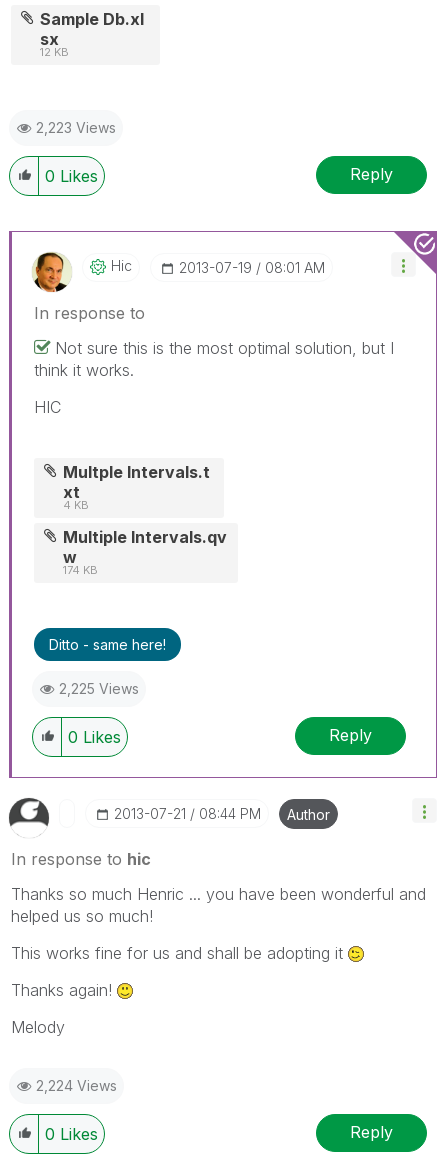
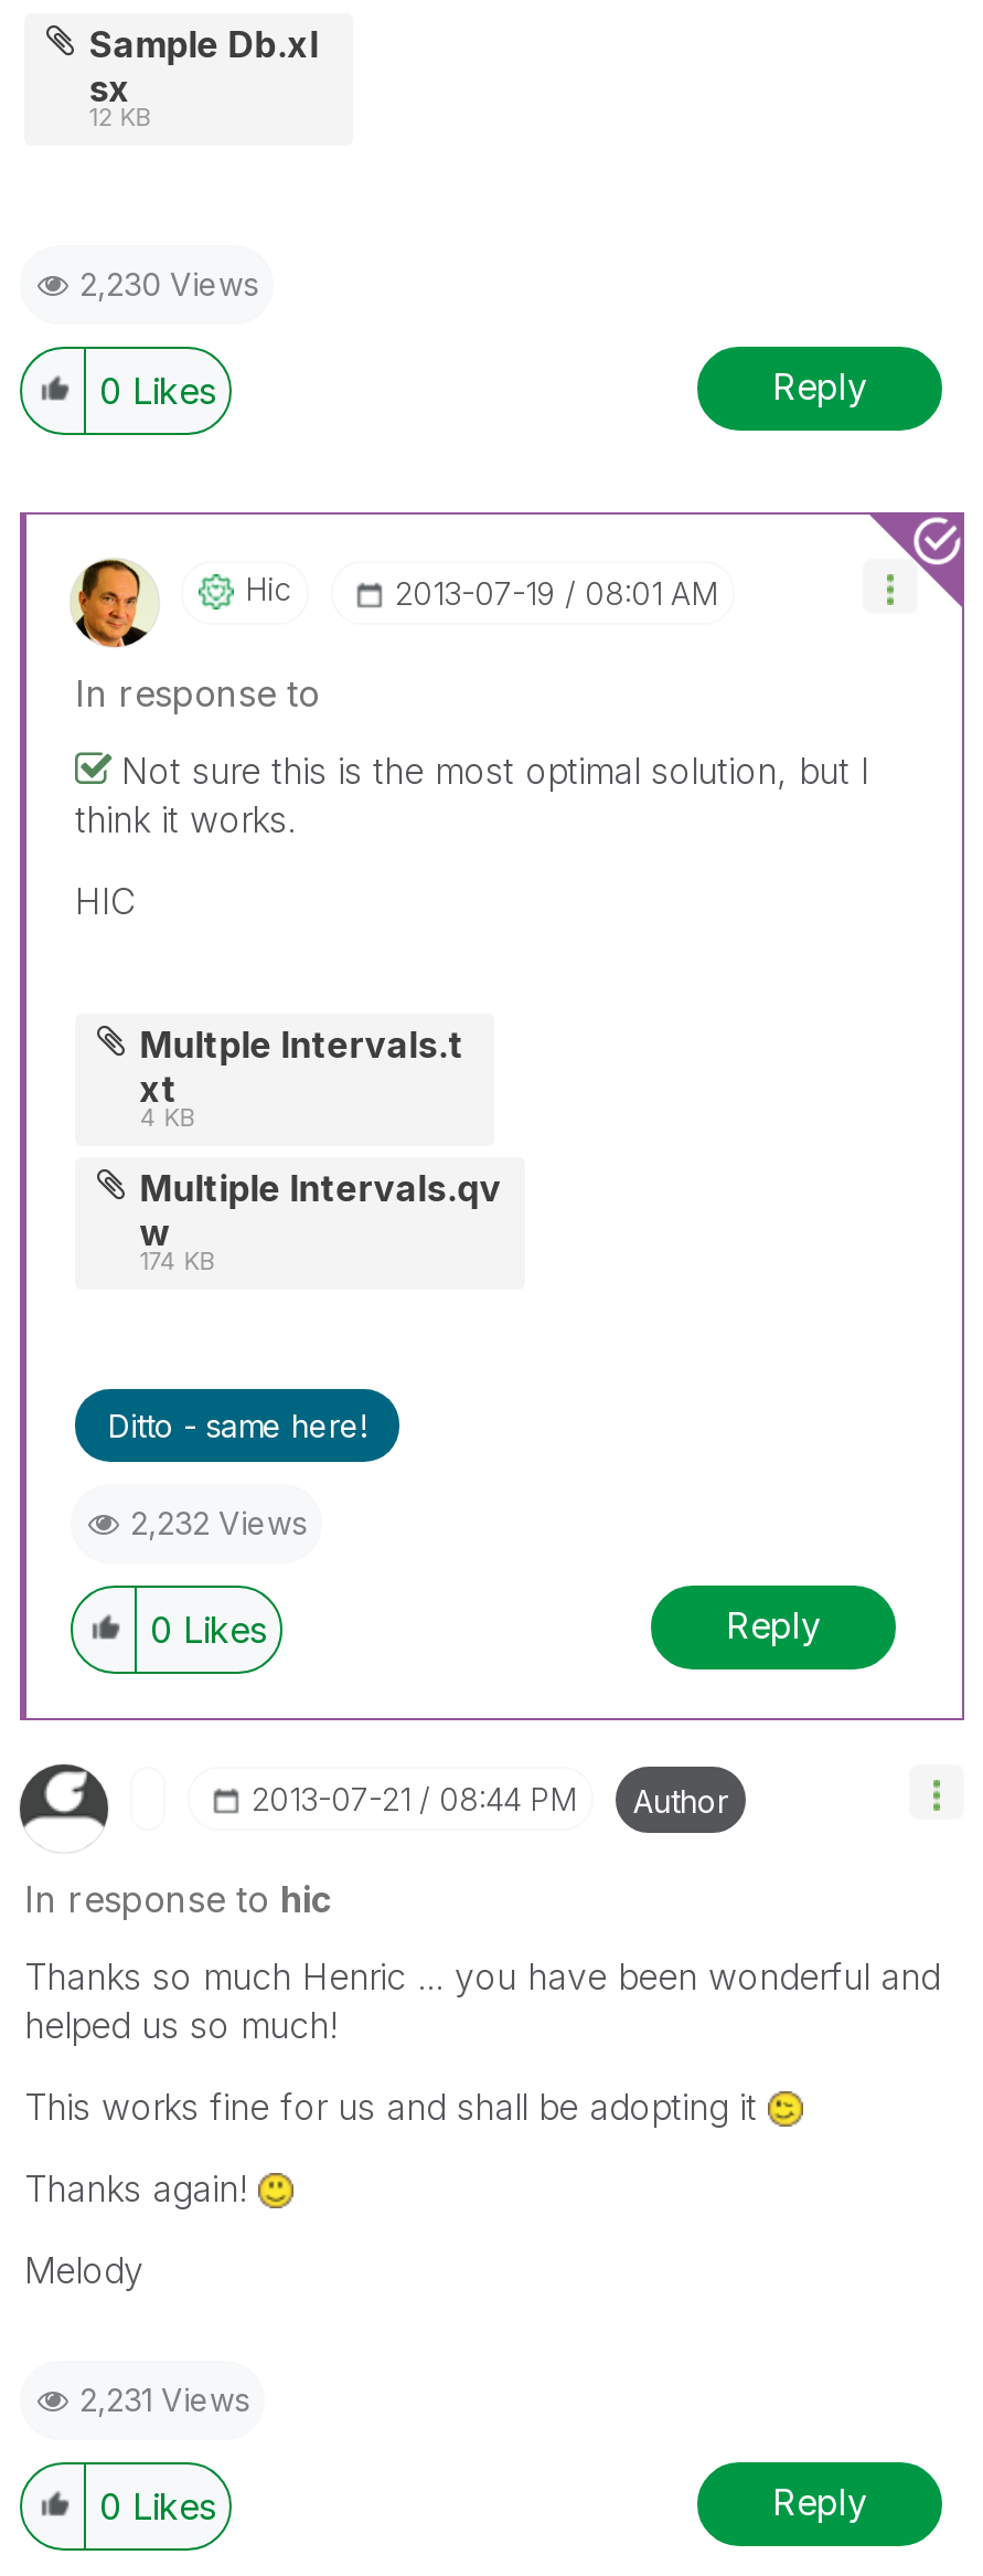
[36,118,116,135] 2,223 Views -> [79,264,258,301] 2,230 Views
[59,679,139,696] 2,225 Views -> [130,1503,307,1540] 2,232 Views
[36,1076,117,1093] 2,224 Views -> [79,2379,249,2417] 2,231 Views

